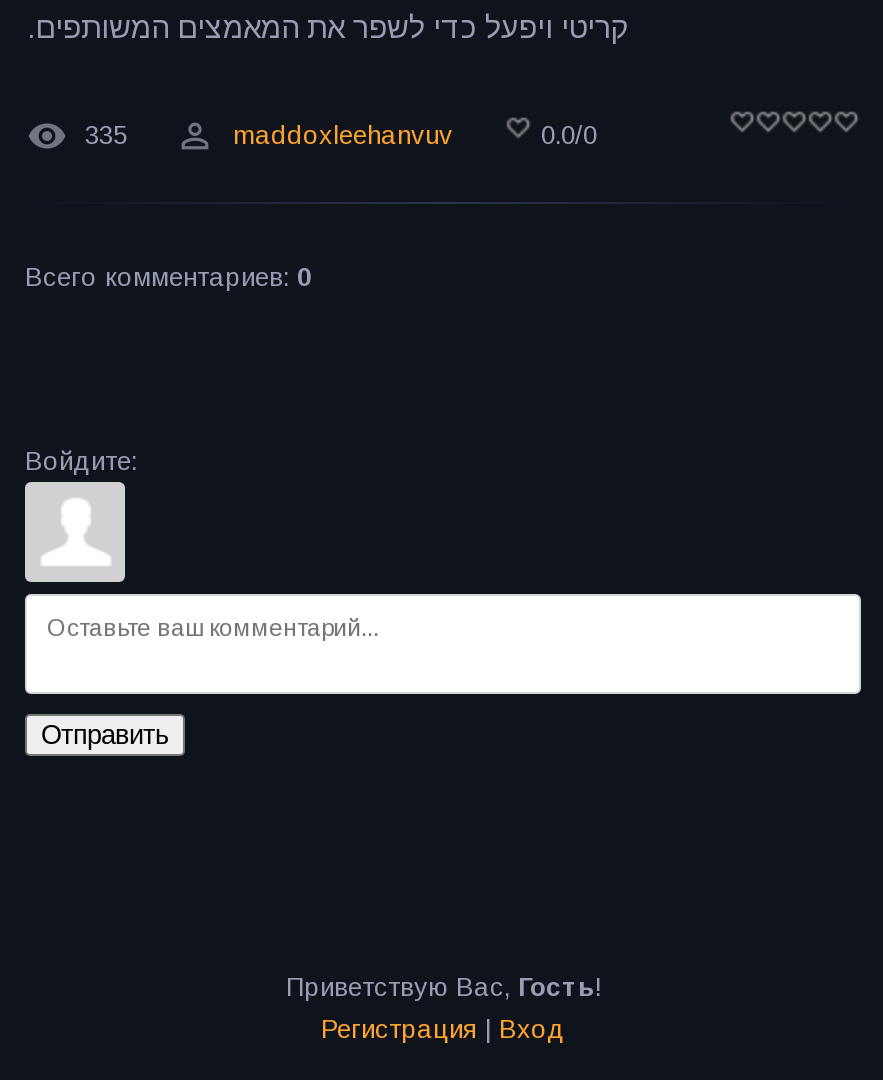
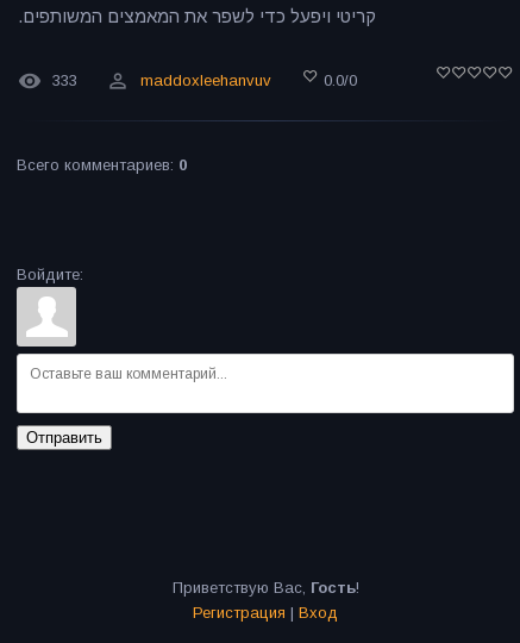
[85,120,127,150] 335 -> [52,71,77,89] 333

